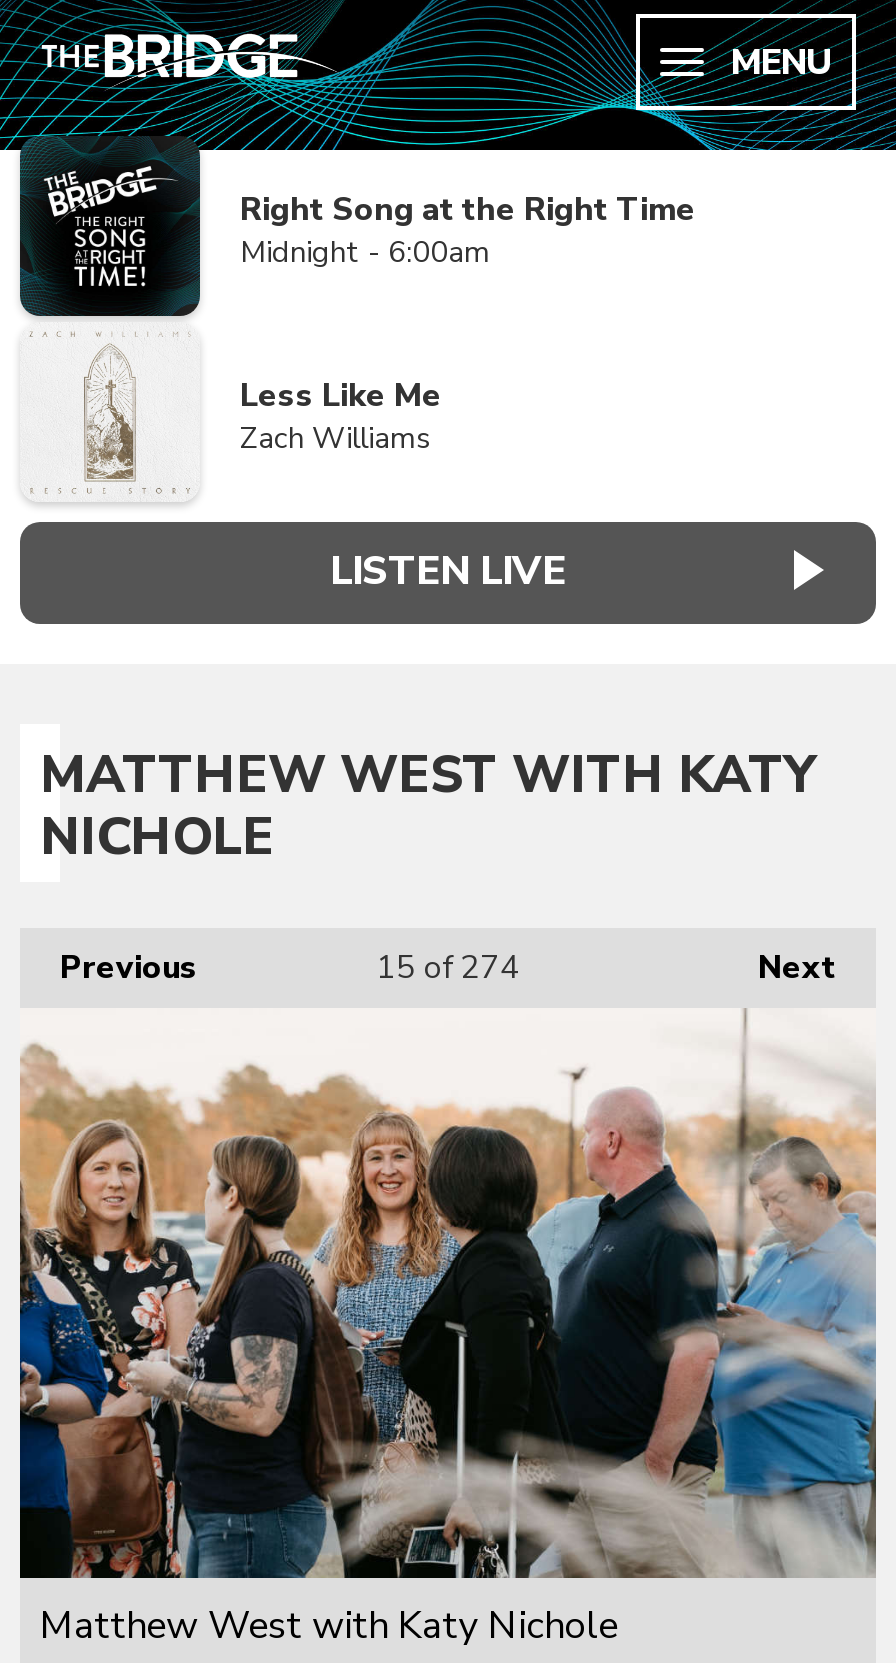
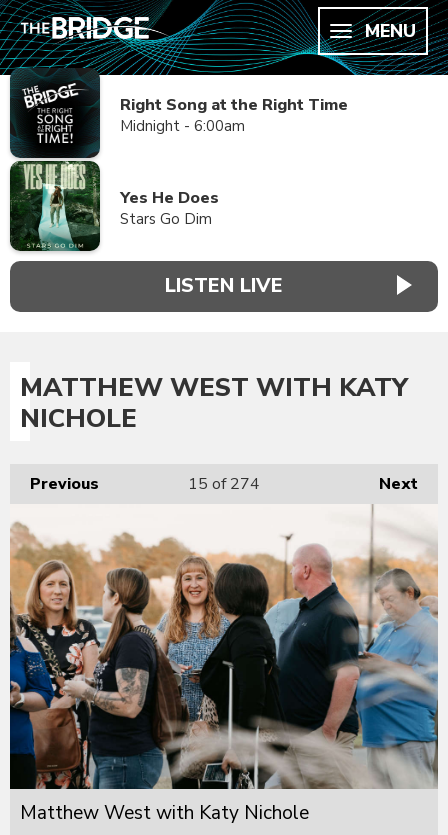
[20,320,442,502] [image] | Less Like Me | Zach Williams -> [9,160,219,252] [image] | Yes He Does | Stars Go Dim

